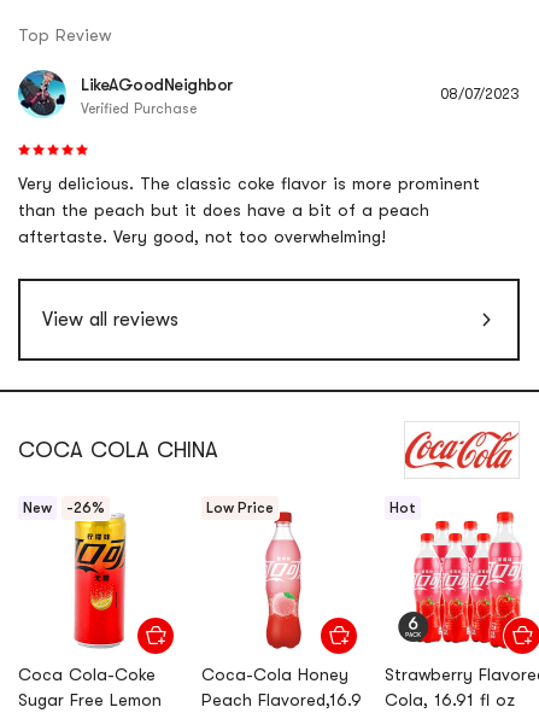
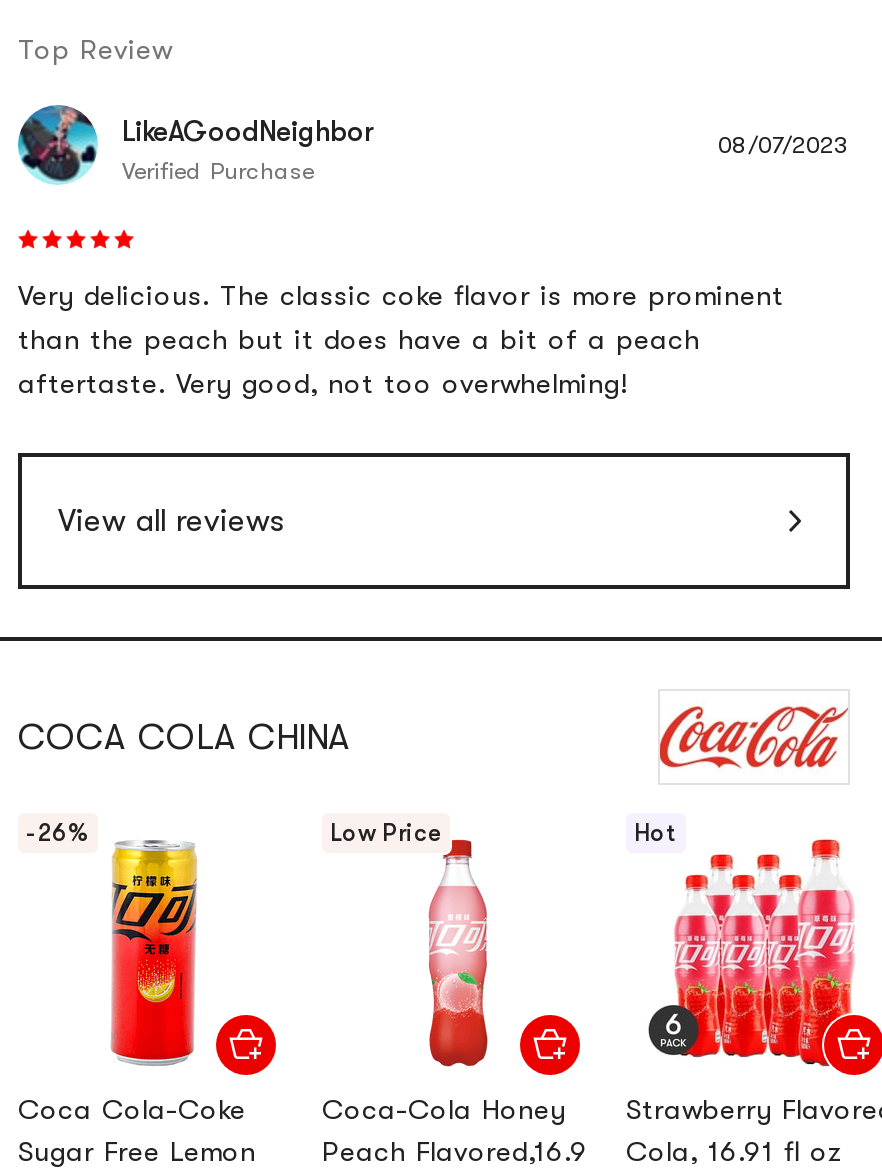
[23,500,52,517] New -> none

